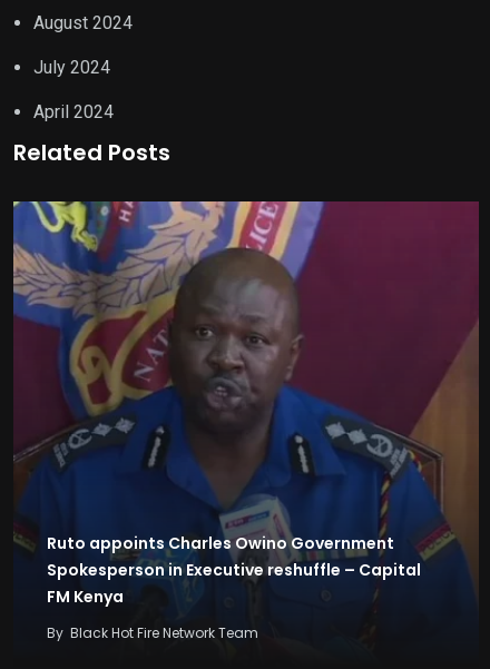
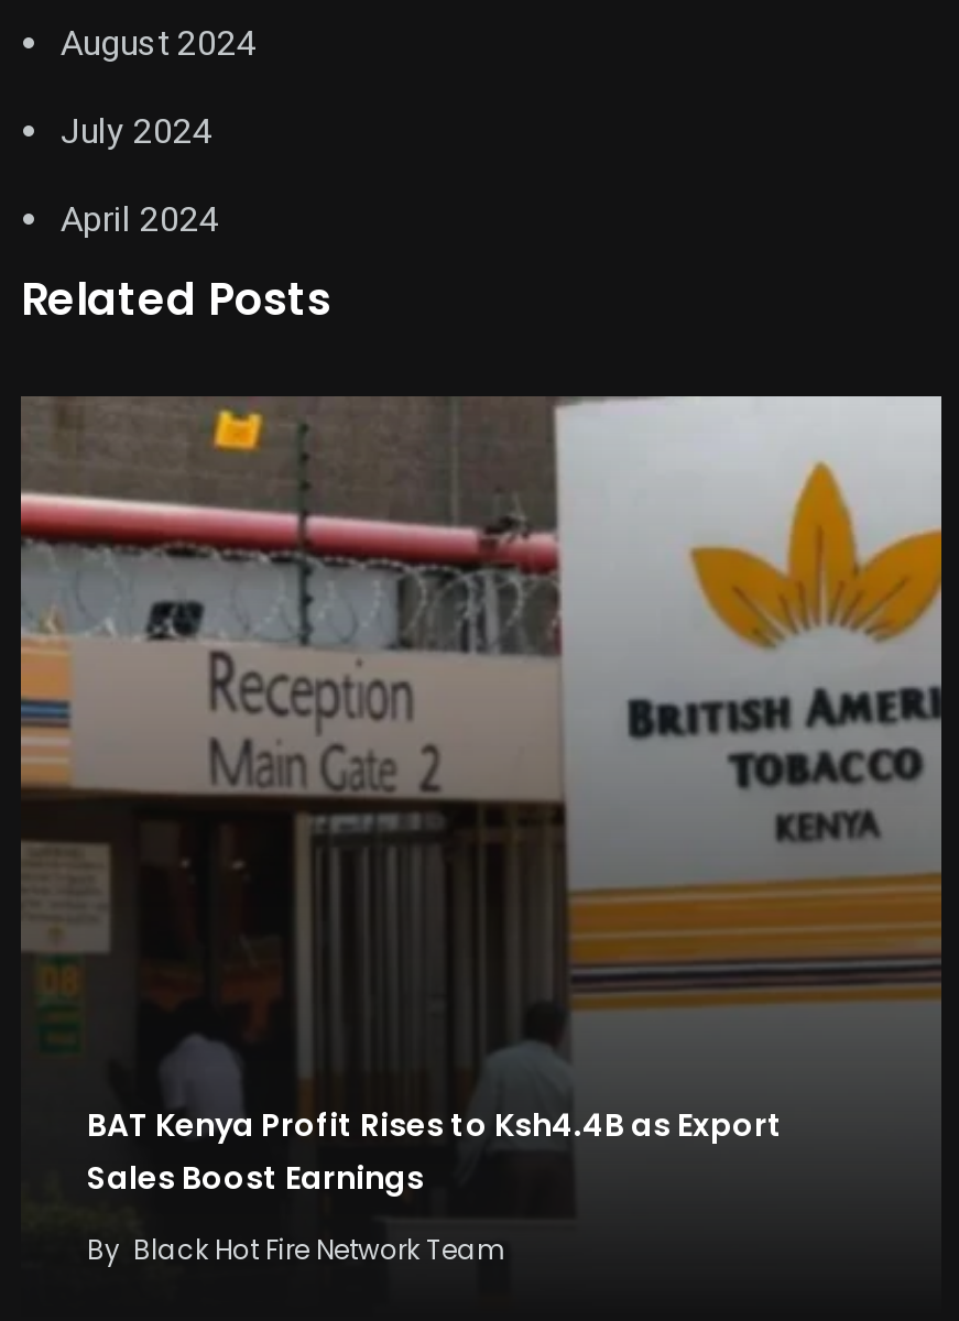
[12,200,479,622] [image] | Ruto appoints Charles Owino Government | Spokesperson in Executive reshuffle – Capital | FM Kenya -> [19,394,944,1213] [image] | BAT Kenya Profit Rises to Ksh4.4B as Export | Sales Boost Earnings

